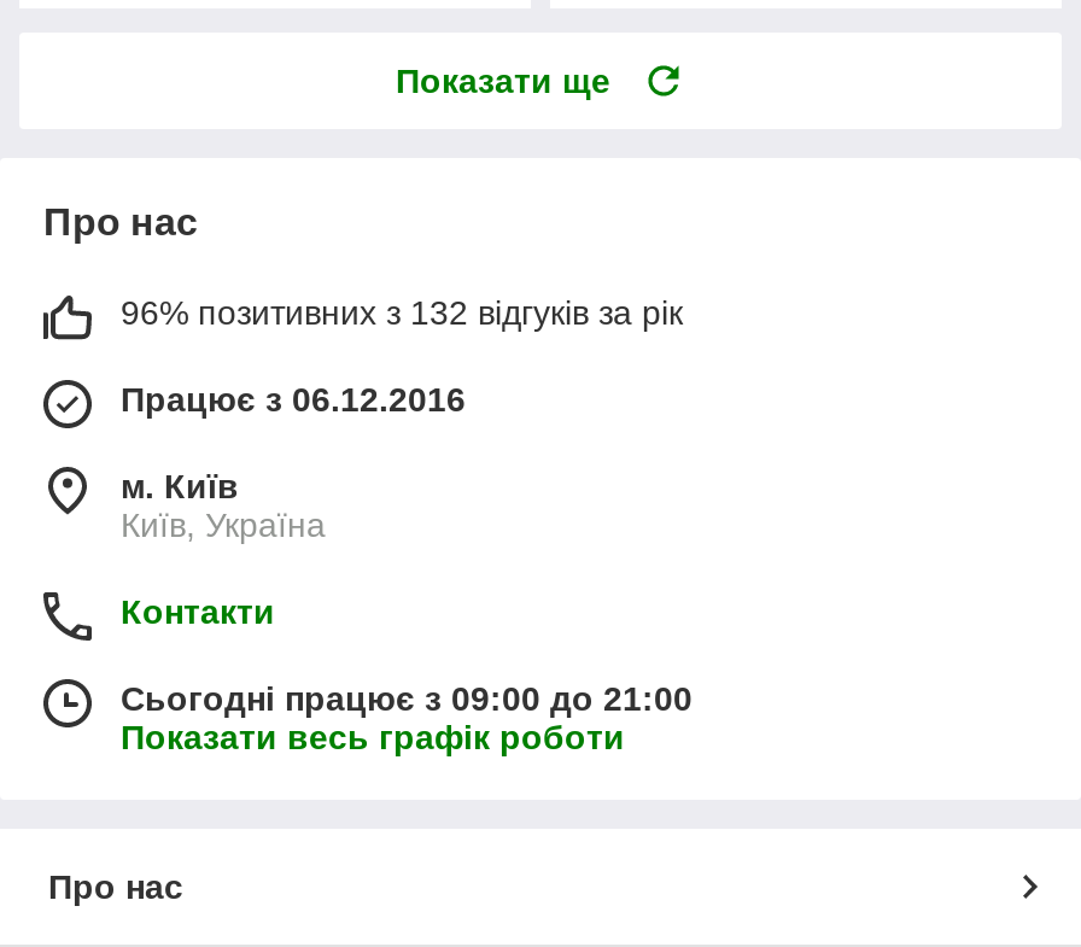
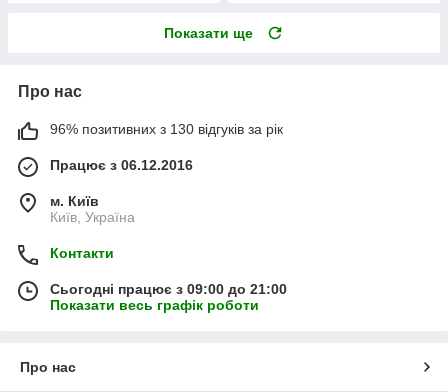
[121,294,683,333] 96% позитивних з 132 відгуків за рік -> [50,121,283,137] 96% позитивних з 130 відгуків за рік

